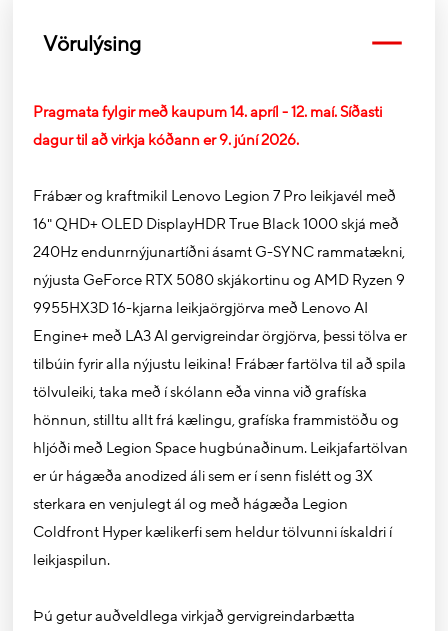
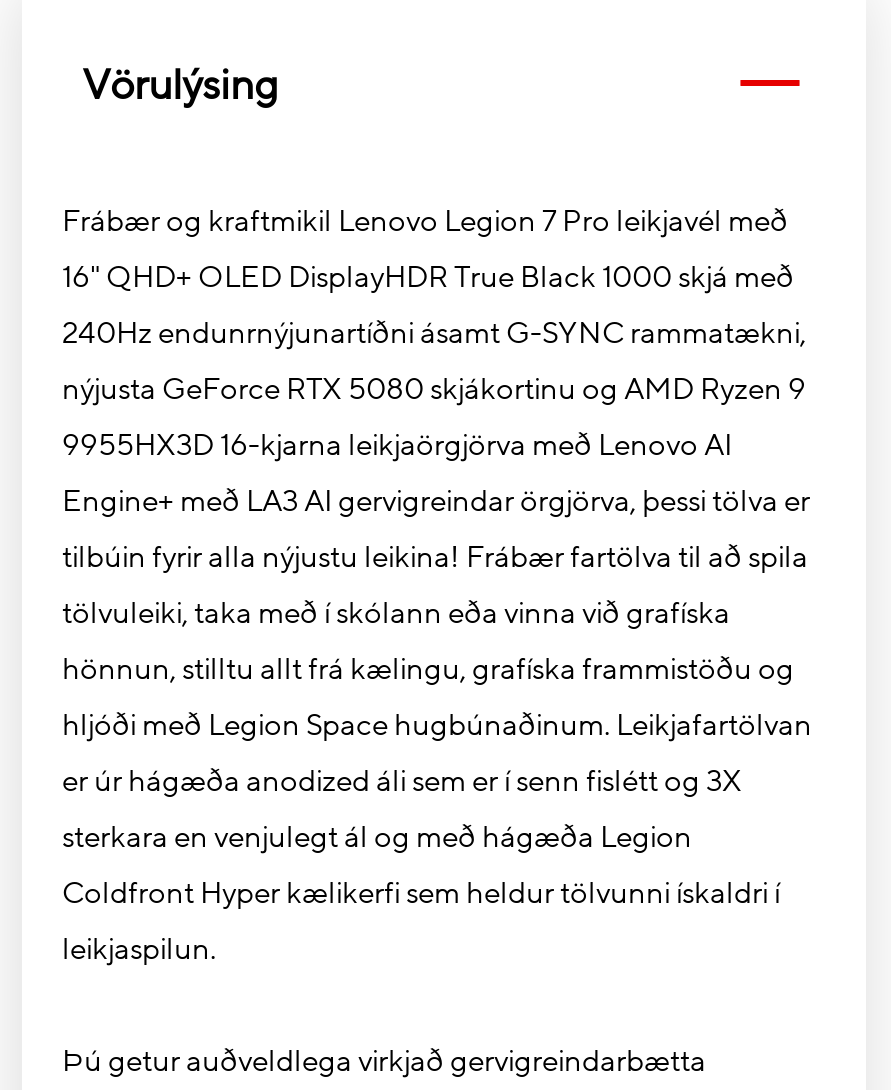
[33,102,382,150] Pragmata fylgir með kaupum 14. apríl - 12. maí. Síðasti | dagur til að virkja kóðann er 9. júní 2026. -> none

